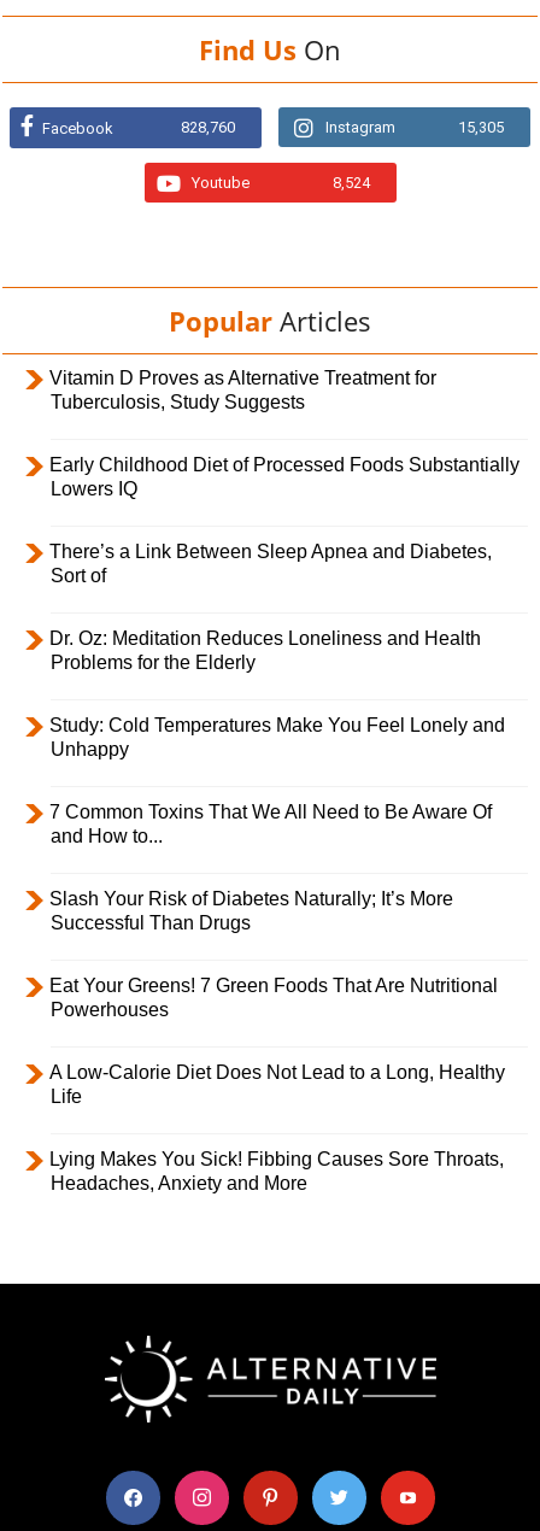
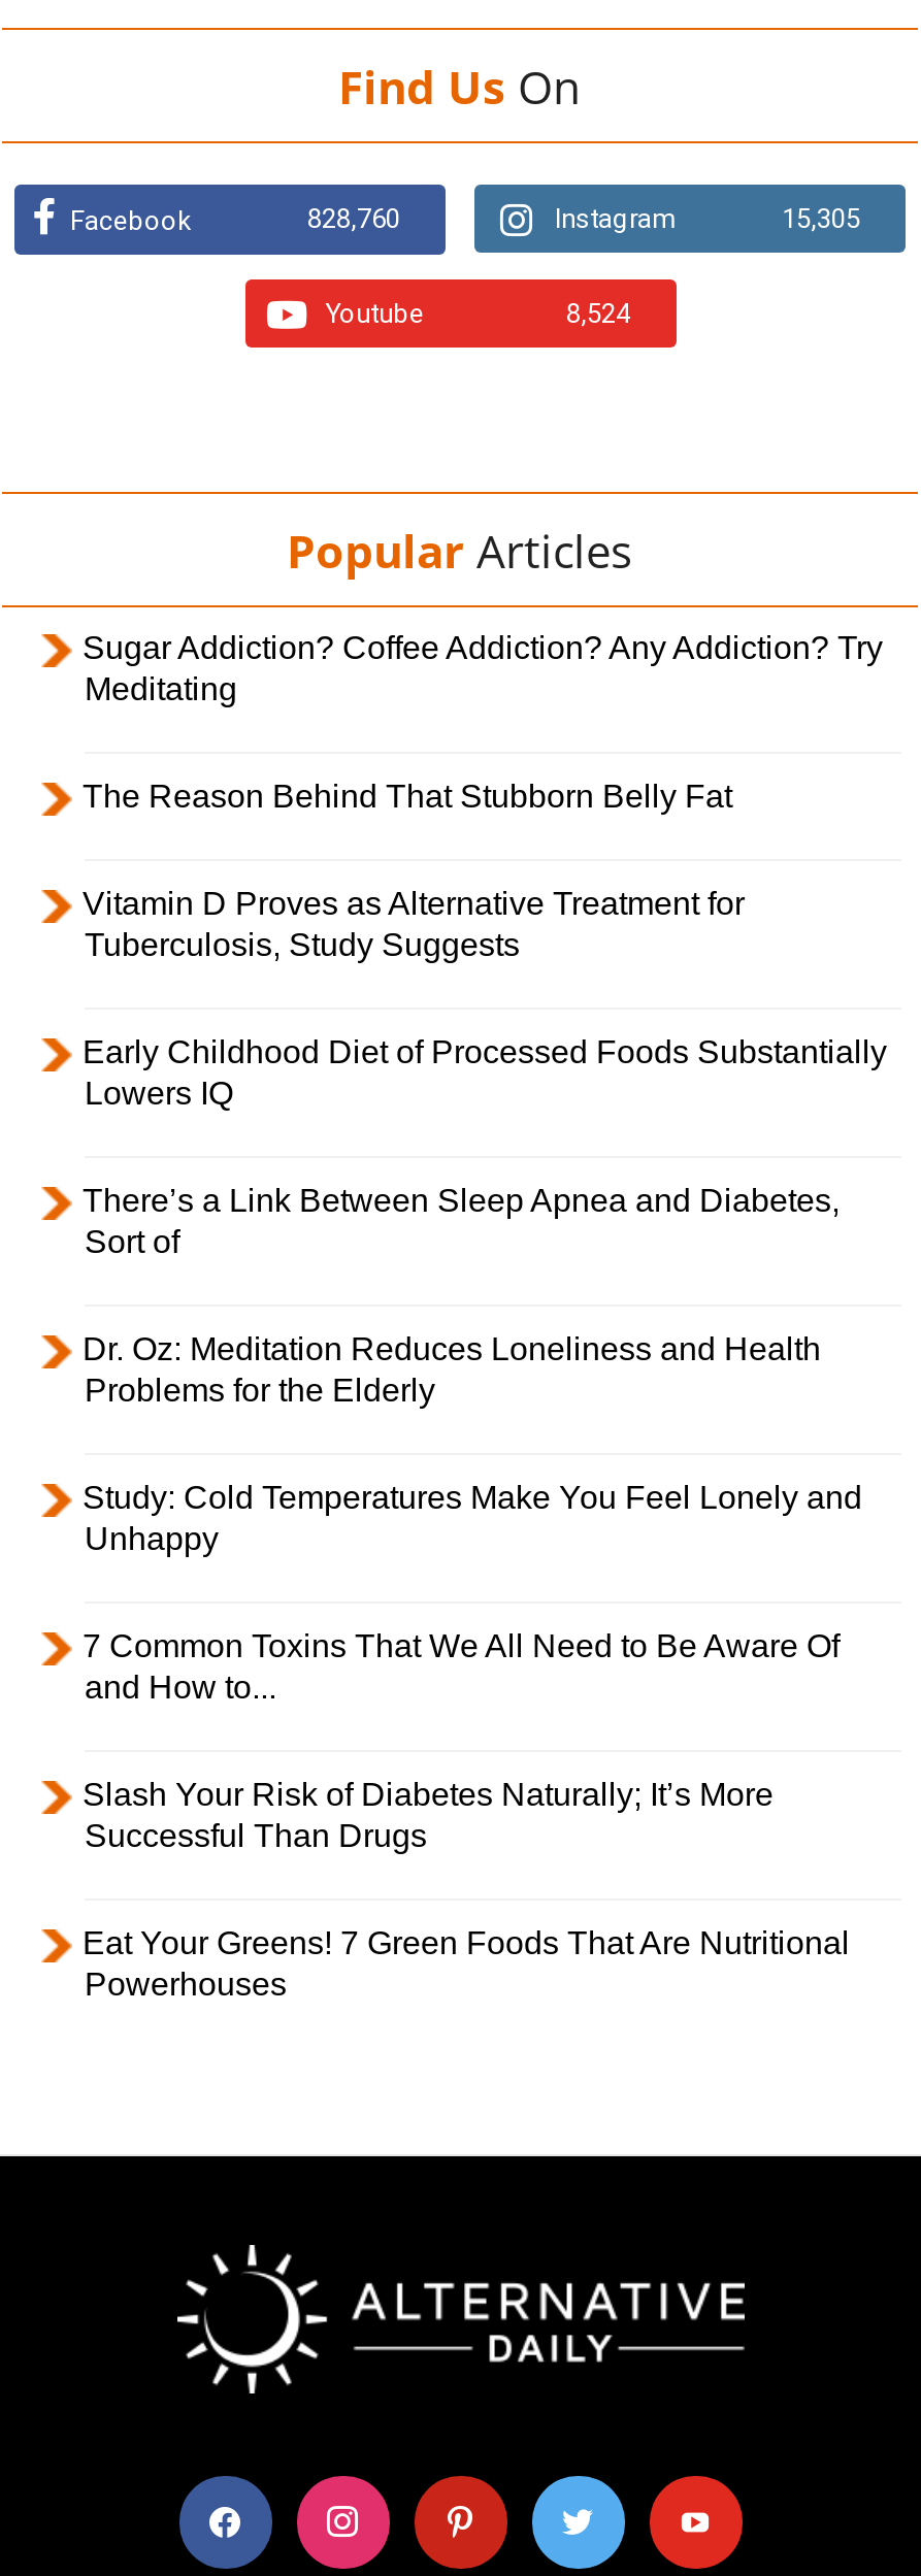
none -> [83,630,883,813] Sugar Addiction? Coffee Addiction? Any Addiction? Try | Meditating | The Reason Behind That Stubborn Belly Fat
moved [49,367,520,1020] -> [83,885,887,2001]: Vitamin D Proves as Alternative Treatment for | Tuberculosis, Study Suggests | Early Childhood Diet of Processed Foods Substantially | ... | Eat Your Greens! 7 Green Foods That Are Nutritional | Powerhouses
[49,1062,505,1193] A Low-Calorie Diet Does Not Lead to a Long, Healthy | Life | Lying Makes You Sick! Fibbing Causes Sore Throats, | Headaches, Anxiety and More -> none

